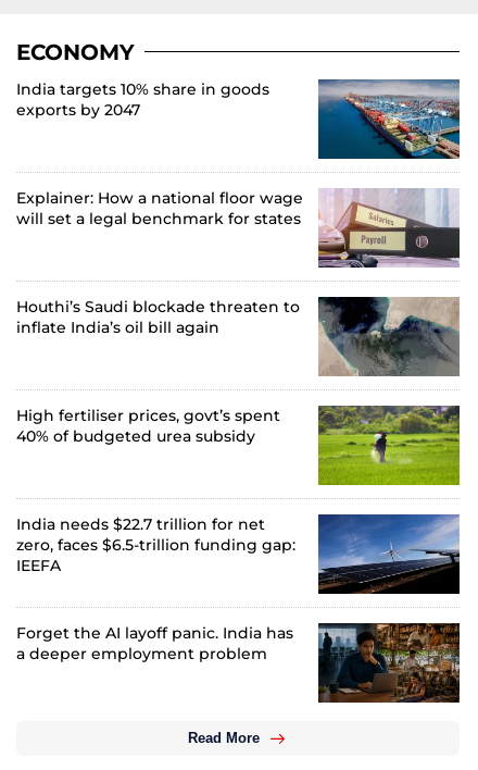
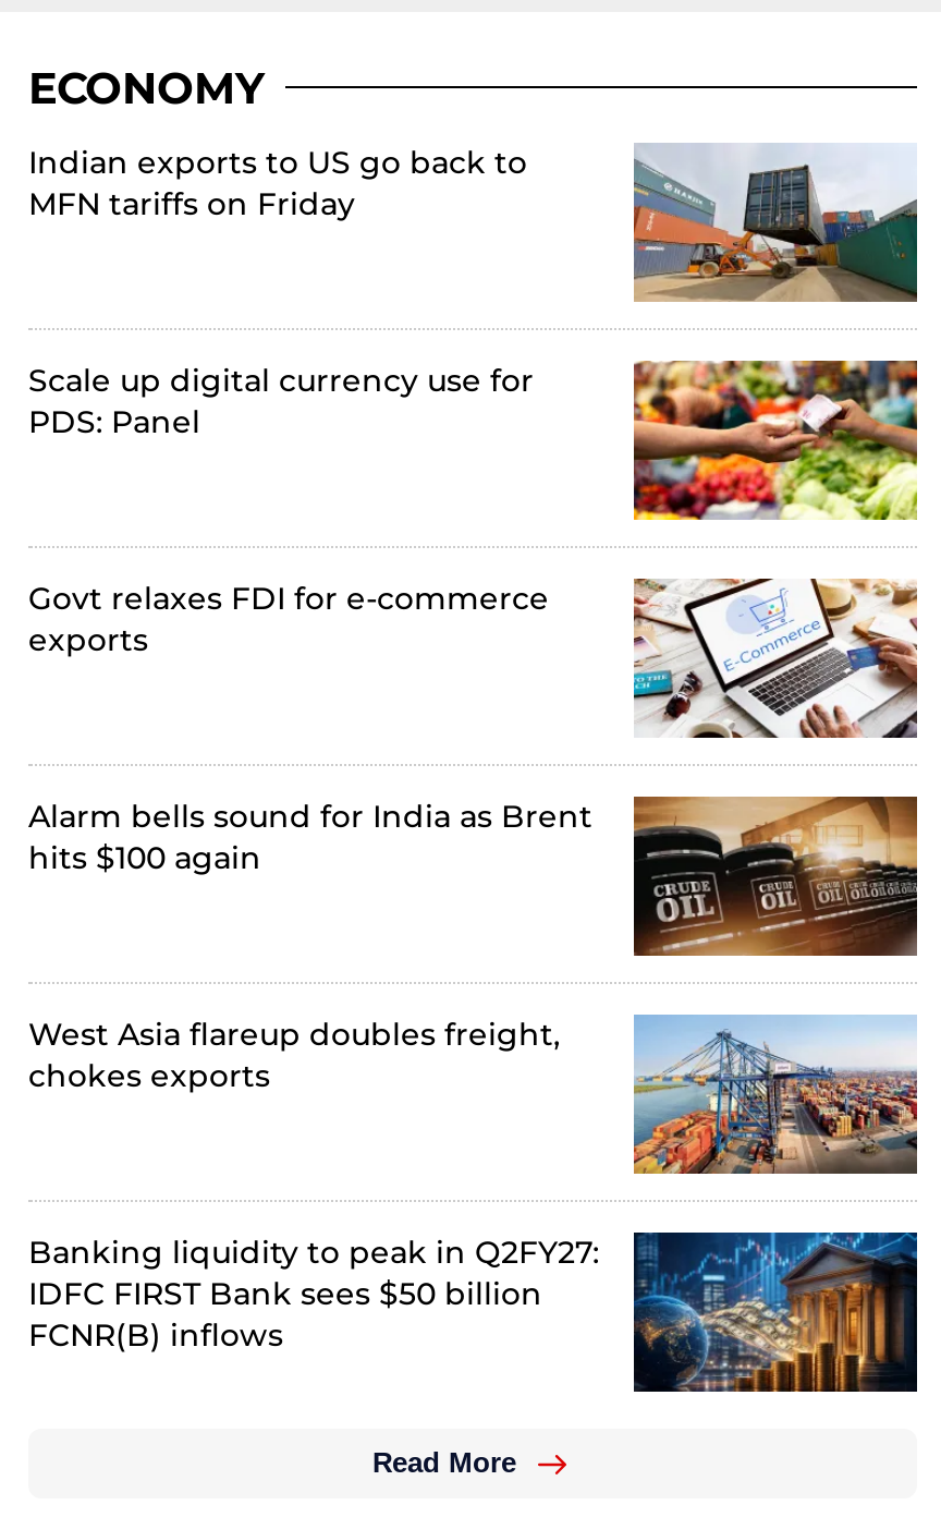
[16,79,269,119] India targets 10% share in goods | exports by 2047 -> [28,142,527,223] Indian exports to US go back to | MFN tariffs on Friday
[317,78,461,160] [image] -> [632,143,919,304] [image]
[16,188,303,228] Explainer: How a national floor wage | will set a legal benchmark for states -> [28,360,534,441] Scale up digital currency use for | PDS: Panel
[317,188,461,269] [image] -> [632,359,919,522] [image]
[16,296,460,377] [image] | Houthi’s Saudi blockade threaten to | inflate India’s oil bill again -> [28,577,917,740] [image] | Govt relaxes FDI for e-commerce | exports
[16,405,461,486] [image] | High fertiliser prices, govt’s spent | 40% of budgeted urea subsidy -> [28,794,919,958] [image] | Alarm bells sound for India as Brent | hits $100 again
[16,514,461,595] [image] | India needs $22.7 trillion for net | zero, faces $6.5-trillion funding gap: | IEEFA -> [28,1015,919,1176] [image] | West Asia flareup doubles freight, | chokes exports
[16,622,461,703] [image] | Forget the AI layoff panic. India has | a deeper employment problem -> [28,1230,919,1394] [image] | Banking liquidity to peak in Q2FY27: | IDFC FIRST Bank sees $50 billion | FCNR(B) inflows

